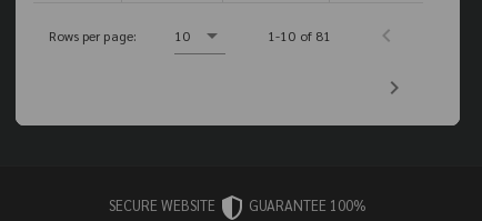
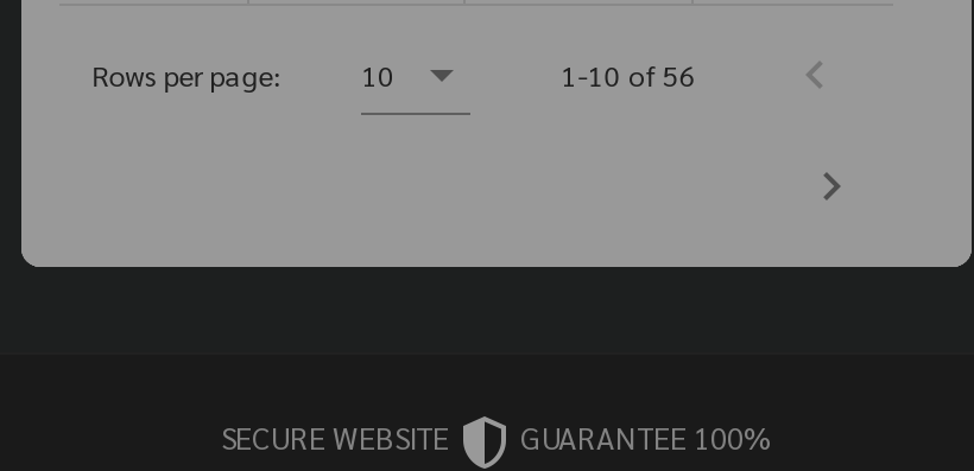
[268,26,331,44] 1-10 of 81 -> [561,55,696,93] 1-10 of 56

